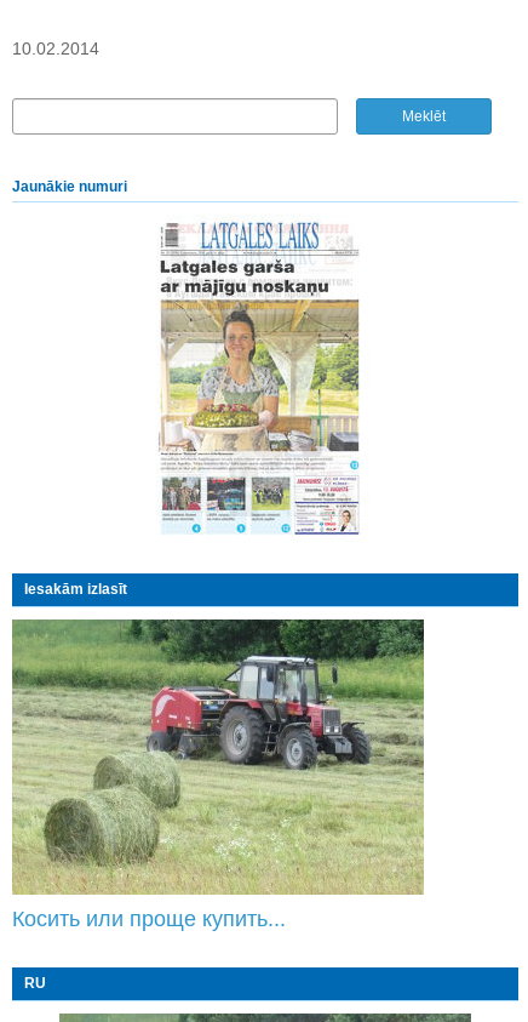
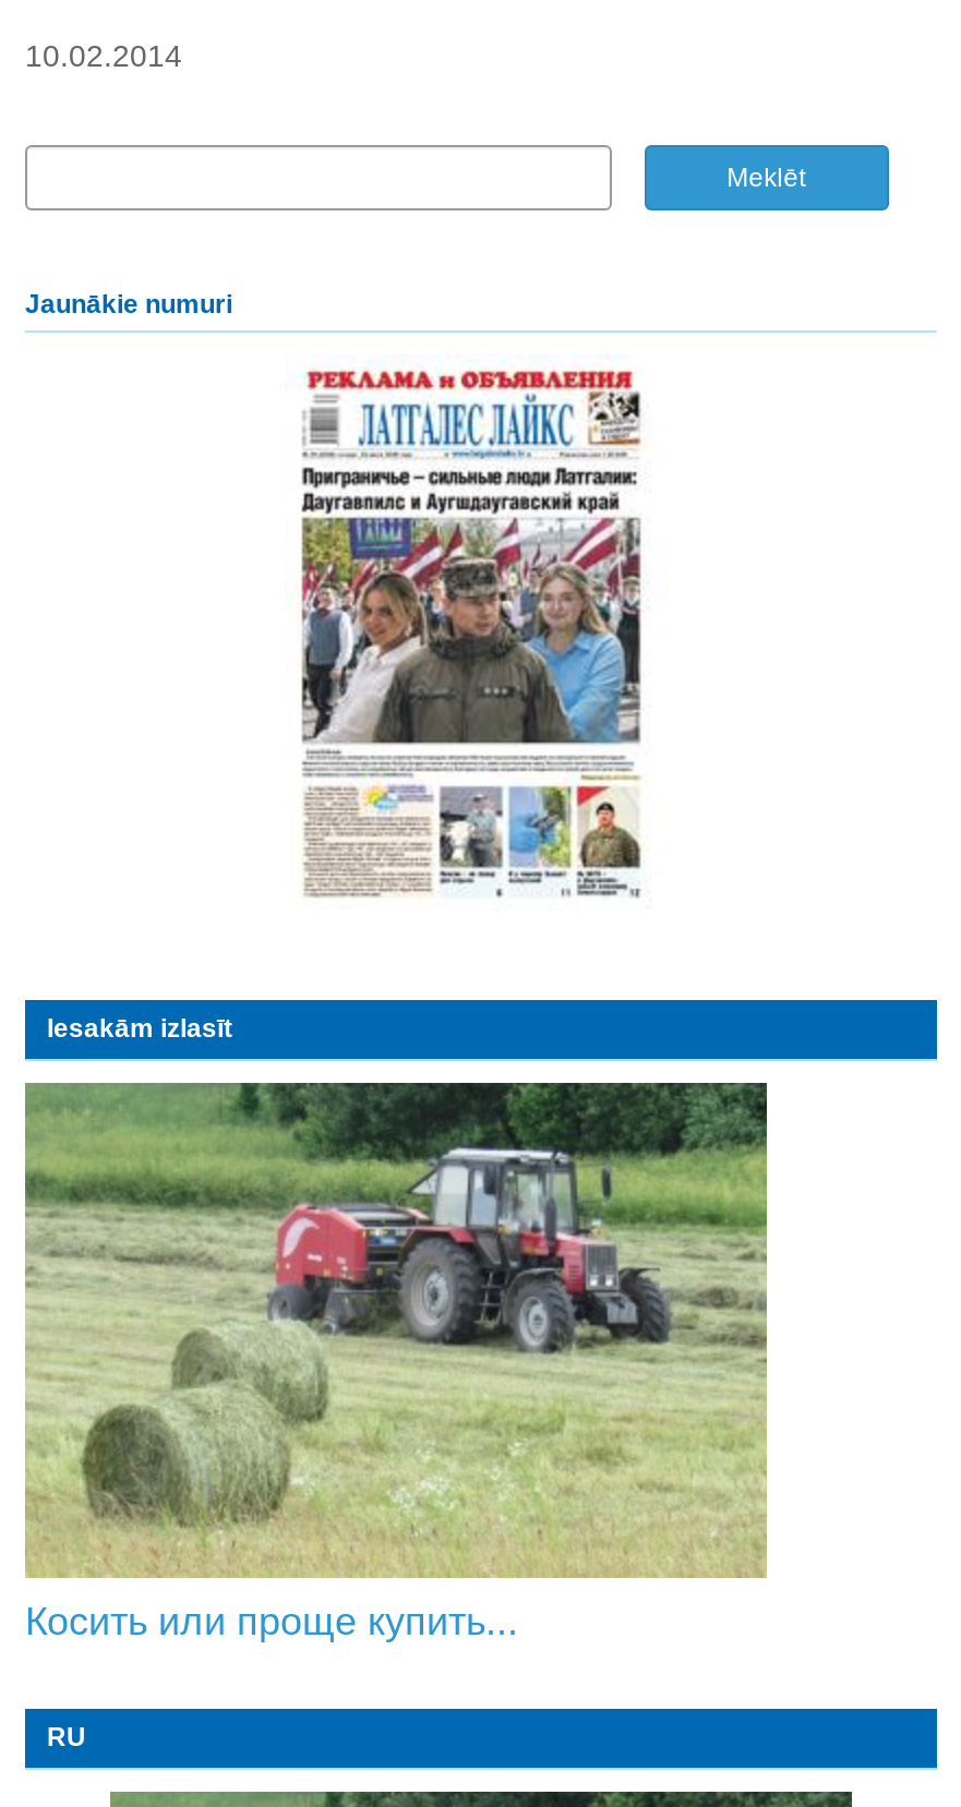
[159,222,360,536] [image] -> [291,370,649,930] [image]

